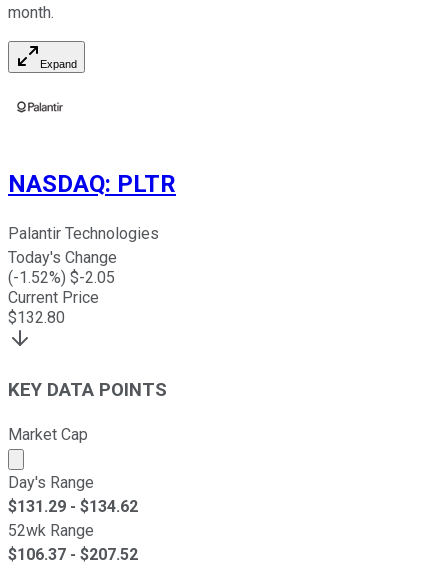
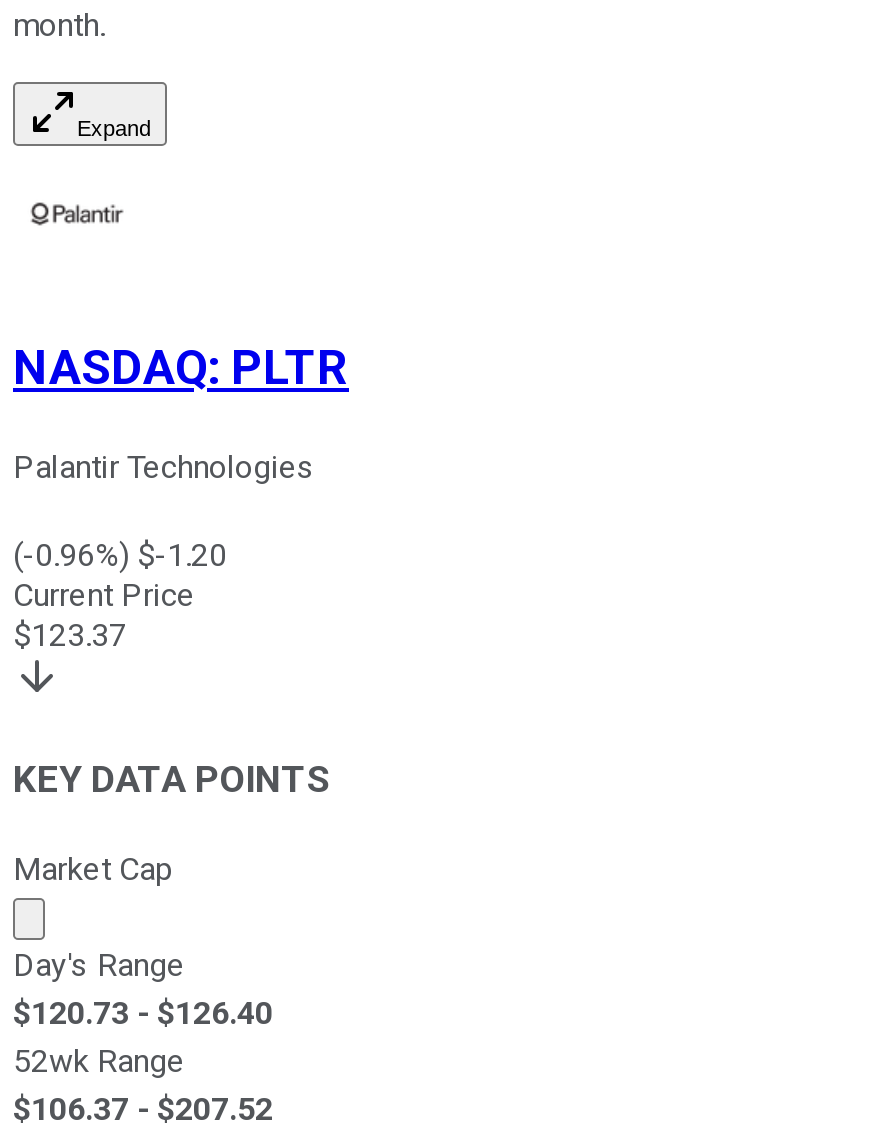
[8,248,117,287] Today's Change | (-1.52%) $-2.05 -> [13,536,227,574] (-0.96%) $-1.20
[8,308,65,327] $132.80 -> [13,616,127,654] $123.37
[8,497,138,516] $131.29 - $134.62 -> [13,993,273,1031] $120.73 - $126.40

